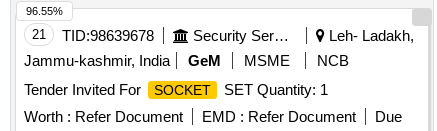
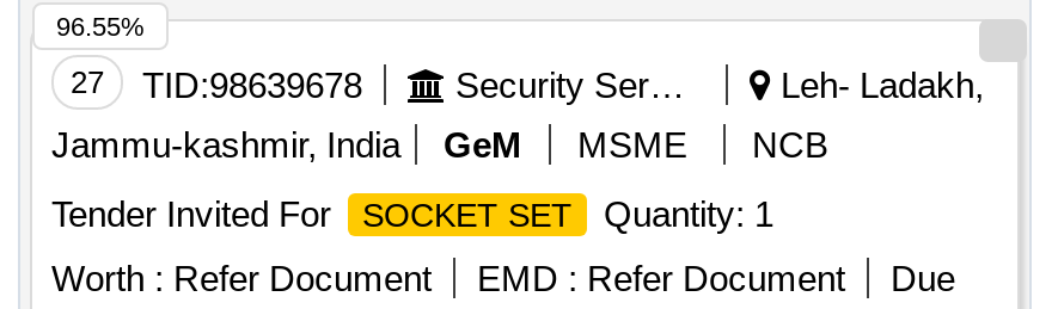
[32,27,154,44] 21 TID:98639678 -> [71,65,362,105] 27 TID:98639678

